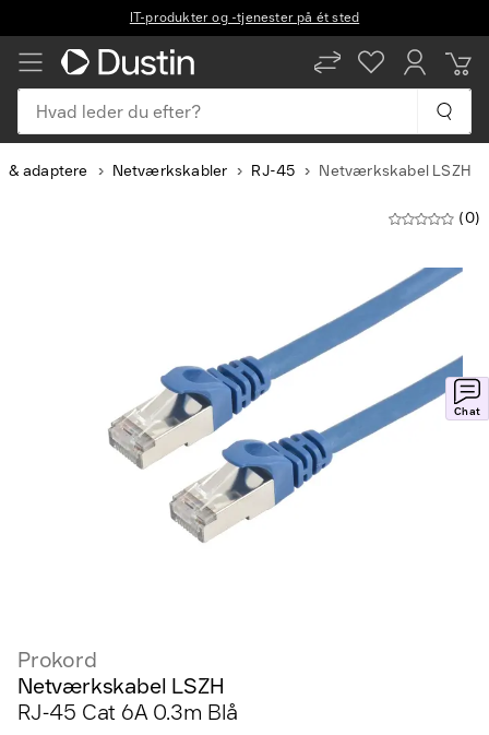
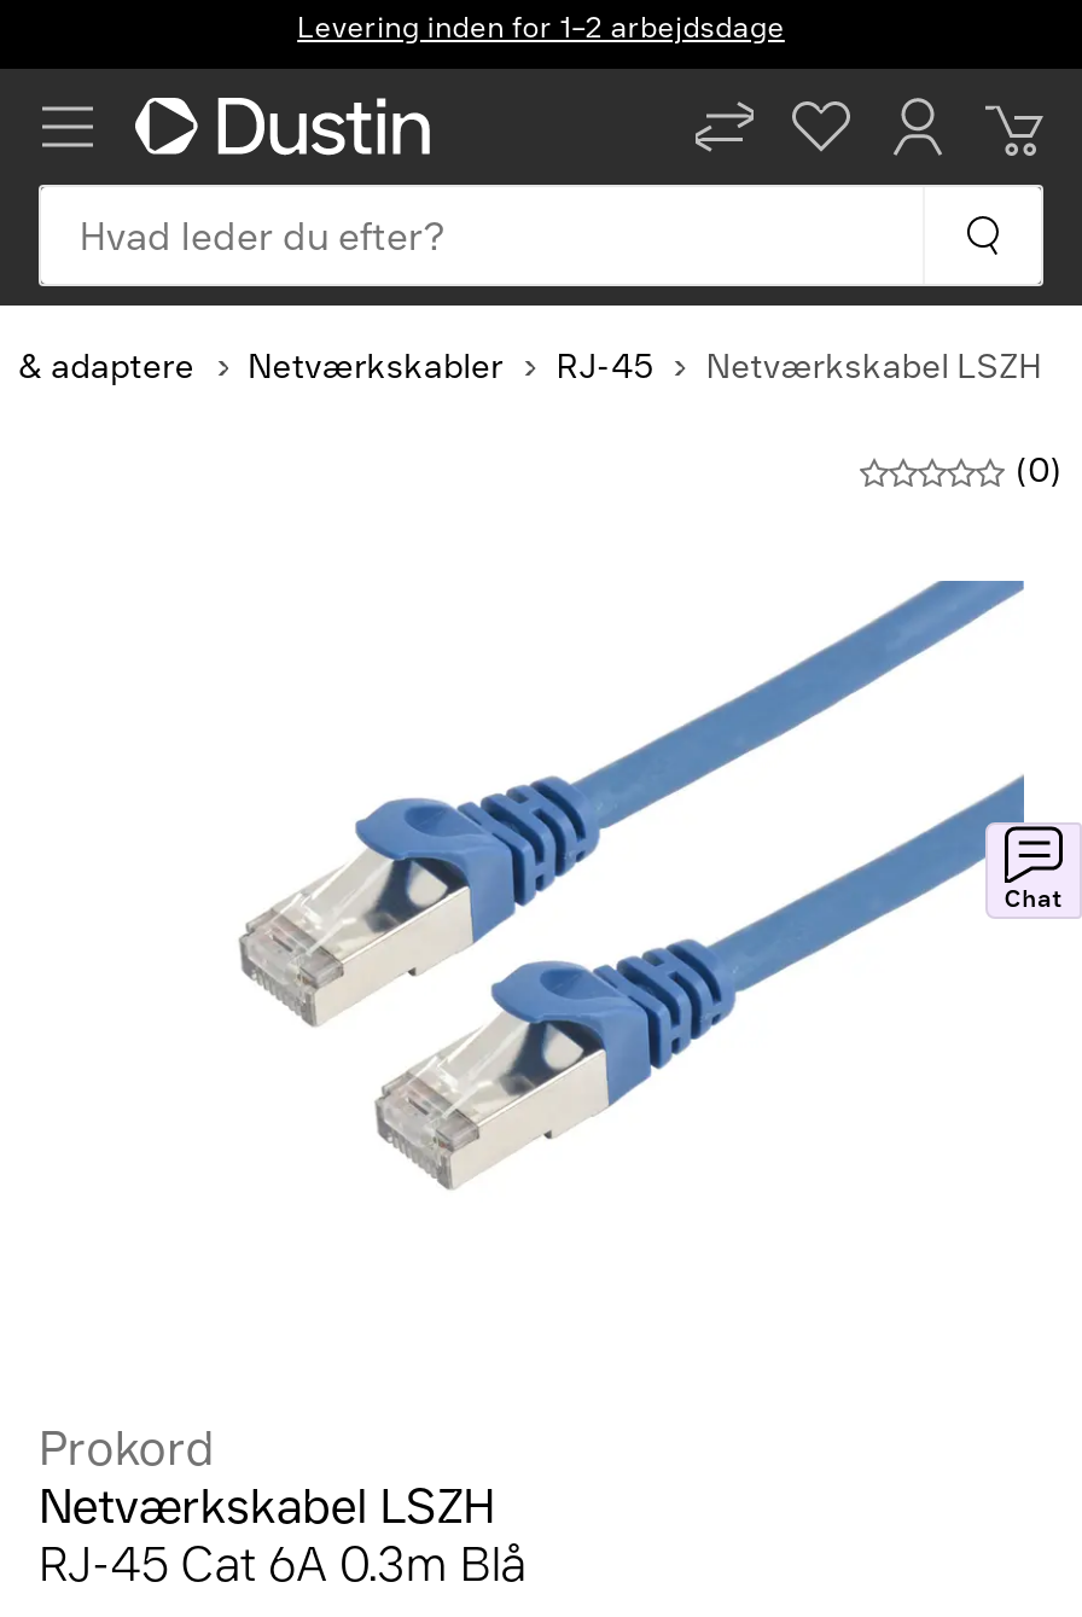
[130,10,359,25] IT-produkter og -tjenester på ét sted -> [297,11,785,45] Levering inden for 1–2 arbejdsdage

